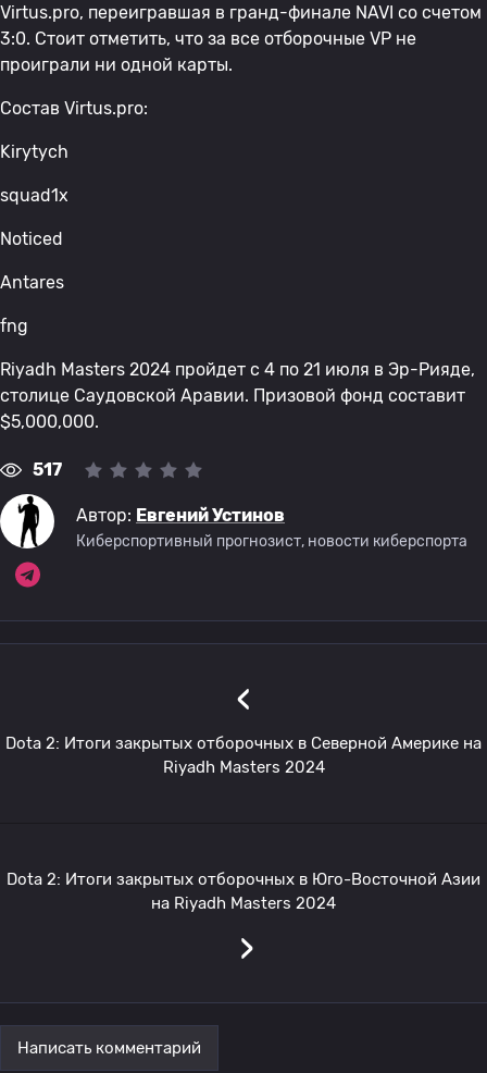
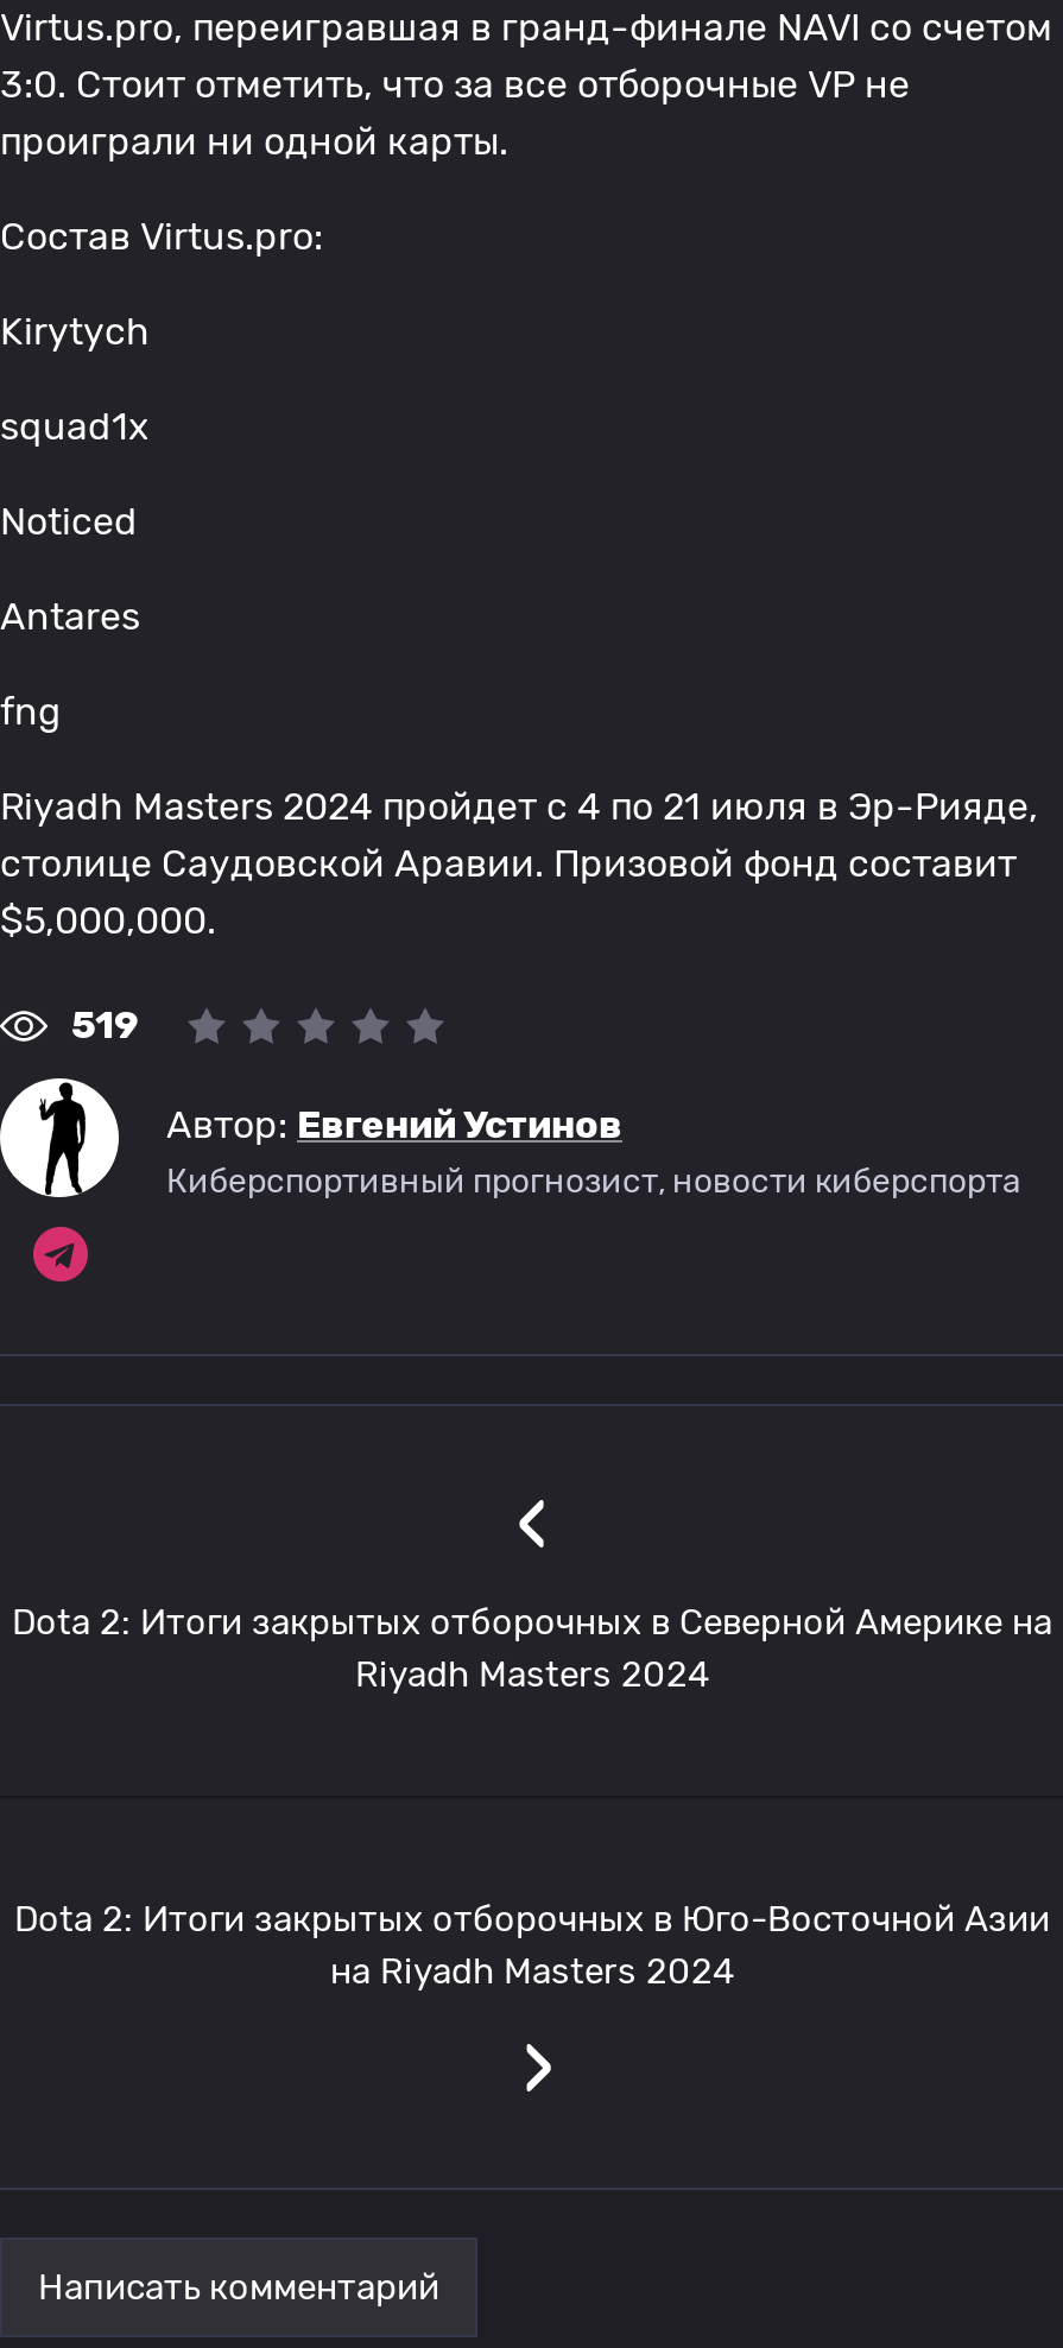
[33,460,62,480] 517 -> [71,1004,138,1049] 519

